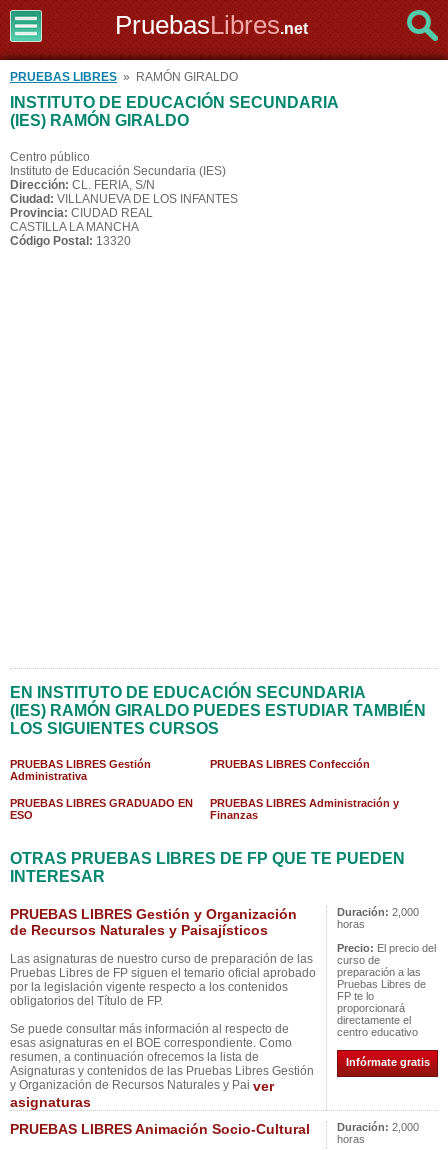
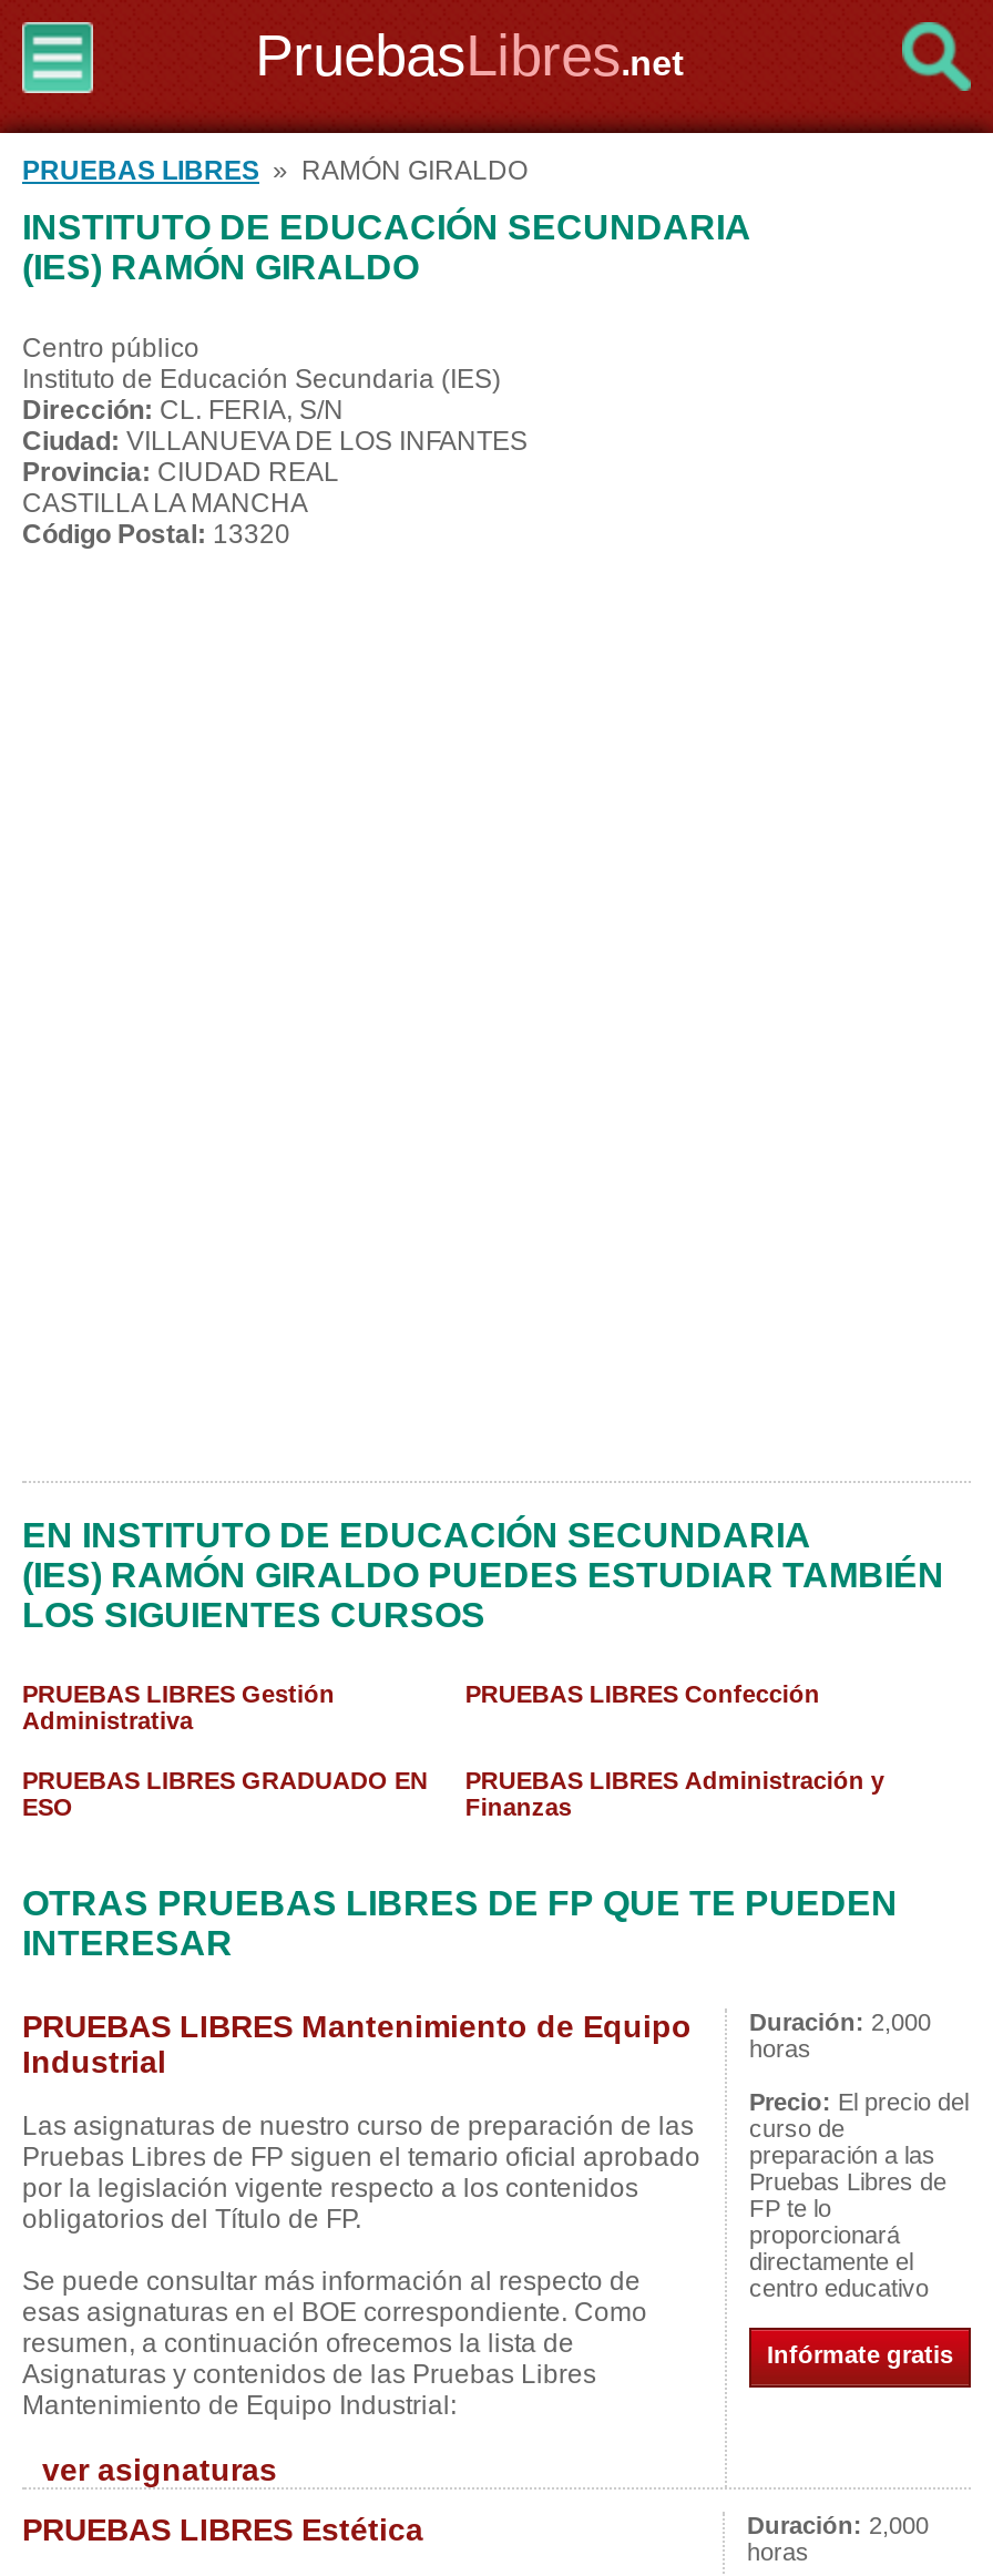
[10,906,297,938] PRUEBAS LIBRES Gestión y Organización | de Recursos Naturales y Paisajísticos -> [22,2008,692,2079] PRUEBAS LIBRES Mantenimiento de Equipo | Industrial
[10,1064,314,1110] Asignaturas y contenidos de las Pruebas Libres Gestión | y Organización de Recursos Naturales y Pai ver | asignaturas -> [22,2359,596,2487] Asignaturas y contenidos de las Pruebas Libres | Mantenimiento de Equipo Industrial: | ver asignaturas
[10,1121,310,1137] PRUEBAS LIBRES Animación Socio-Cultural -> [22,2512,423,2547] PRUEBAS LIBRES Estética

